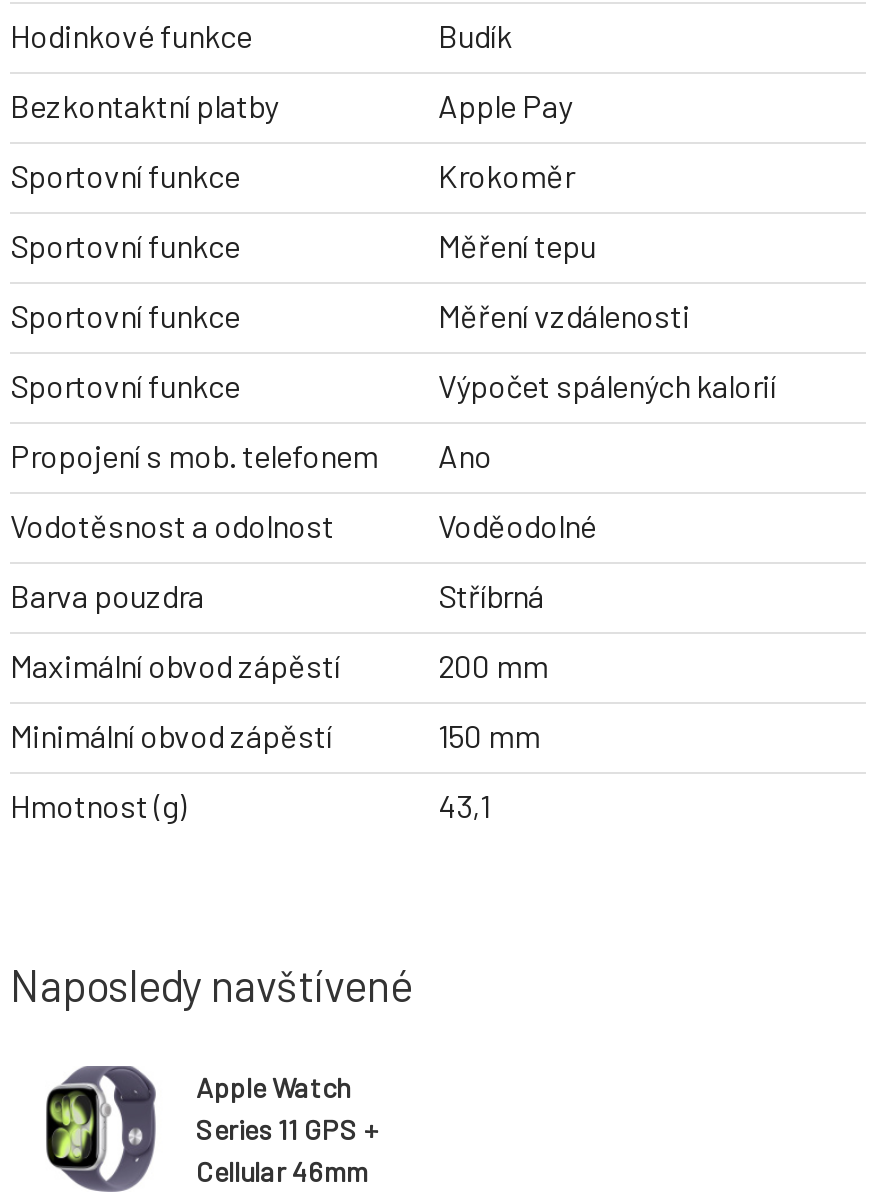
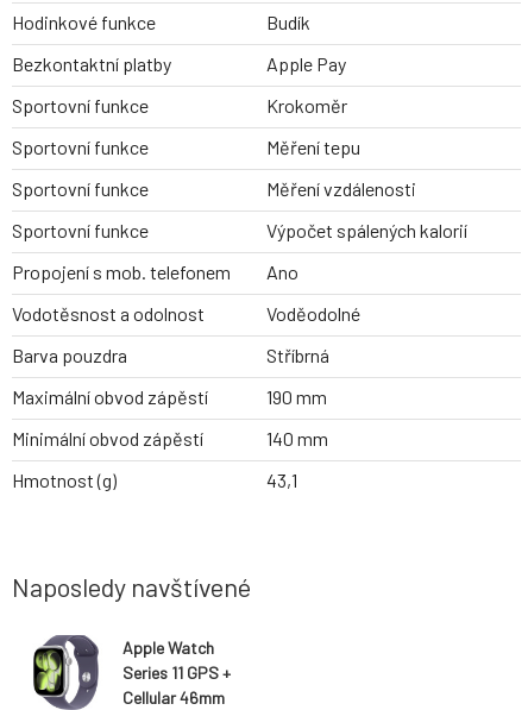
[438,646,548,684] 200 mm -> [266,386,327,408] 190 mm
[438,716,540,754] 150 mm -> [266,427,328,450] 140 mm

